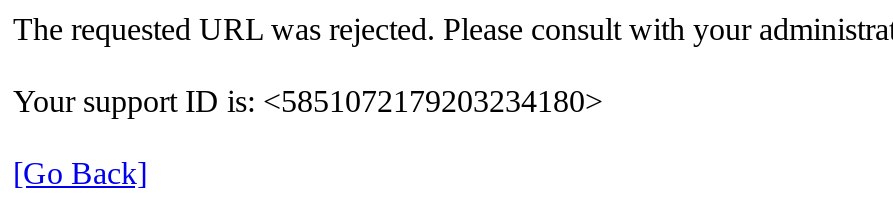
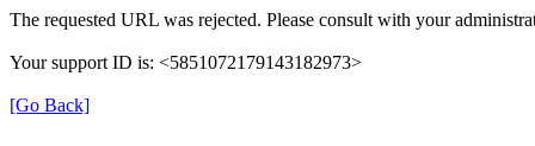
[13,84,603,118] Your support ID is: <5851072179203234180> -> [10,52,362,72] Your support ID is: <5851072179143182973>

